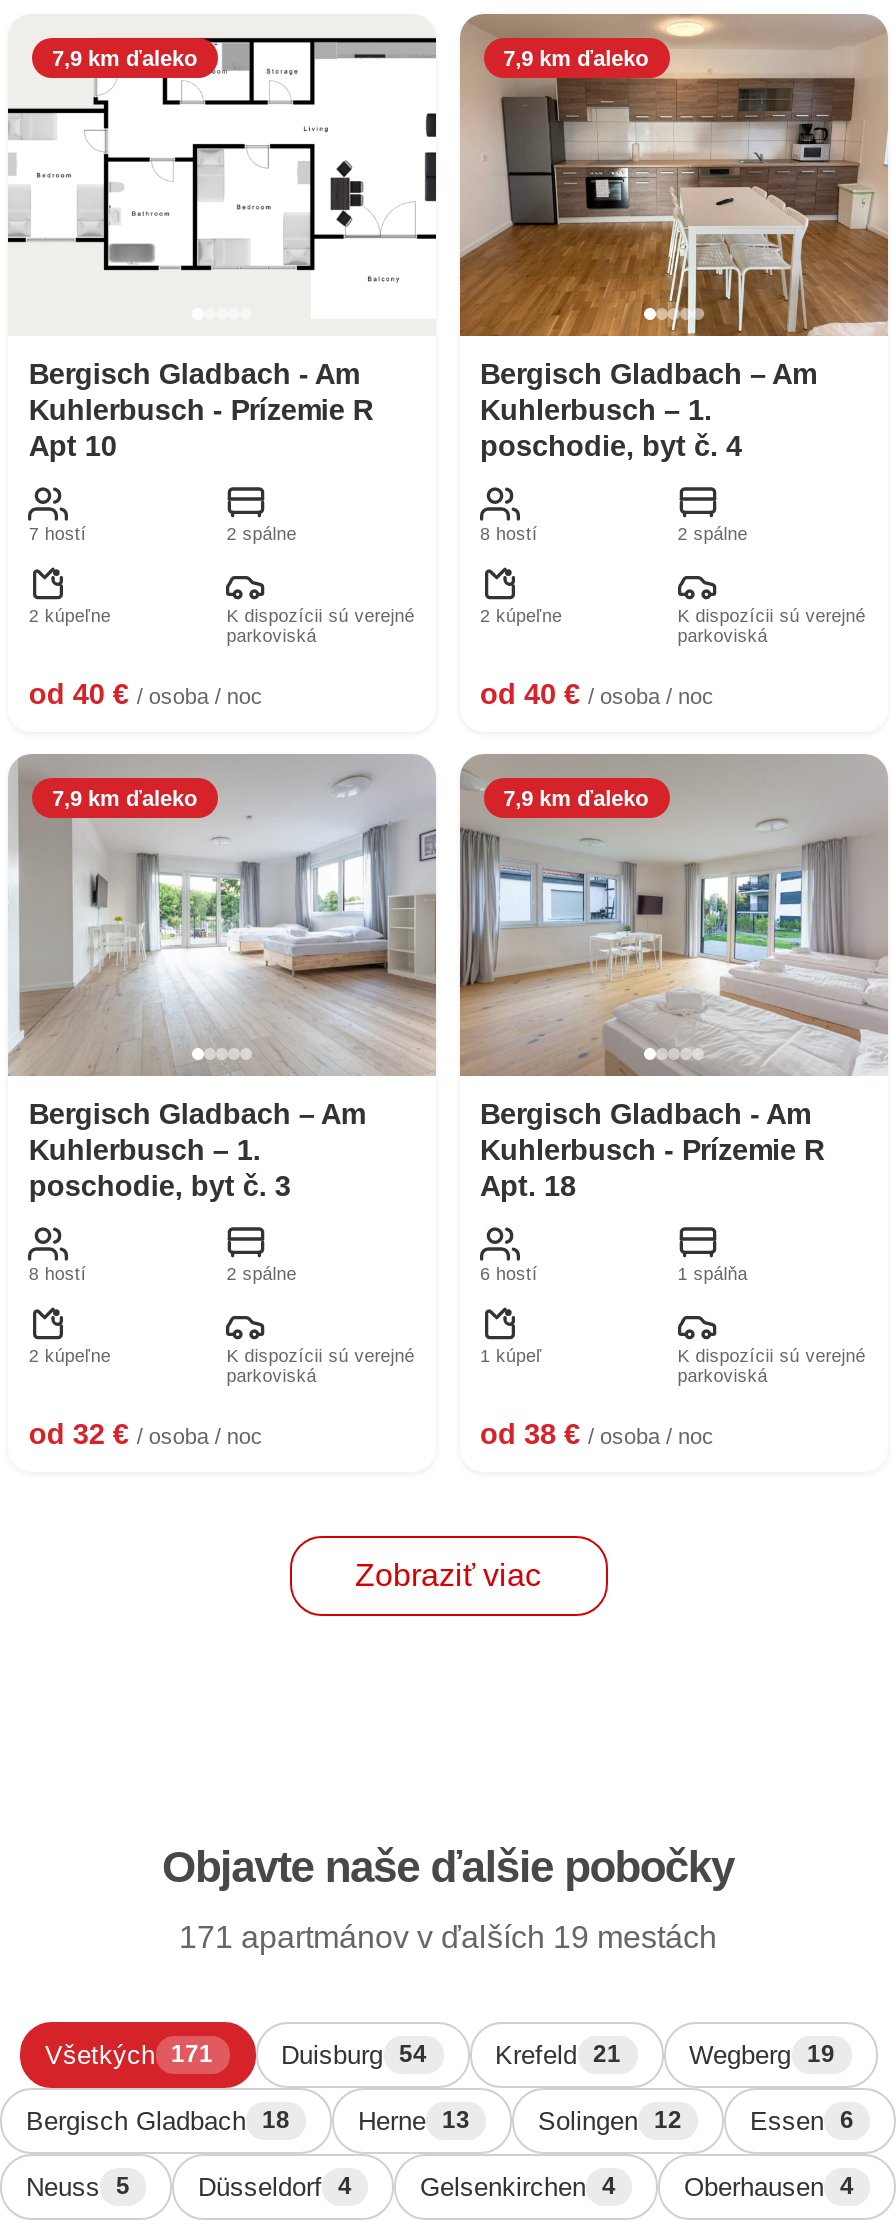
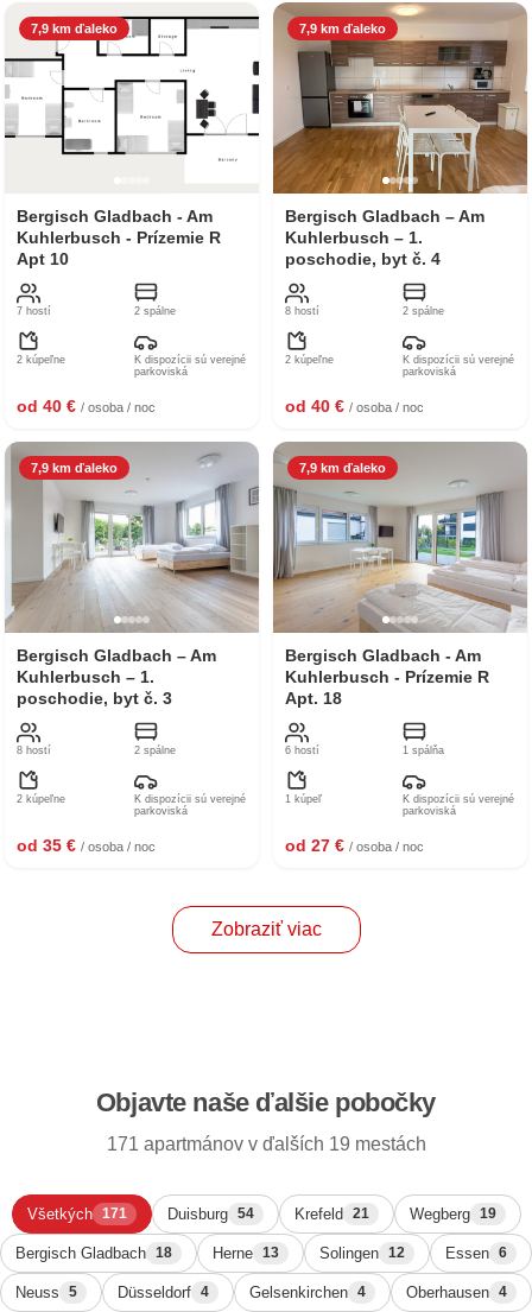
[29,1418,263,1450] od 32 € / osoba / noc -> [17,836,156,855] od 35 € / osoba / noc
[480,1418,714,1450] od 38 € / osoba / noc -> [285,836,424,855] od 27 € / osoba / noc

